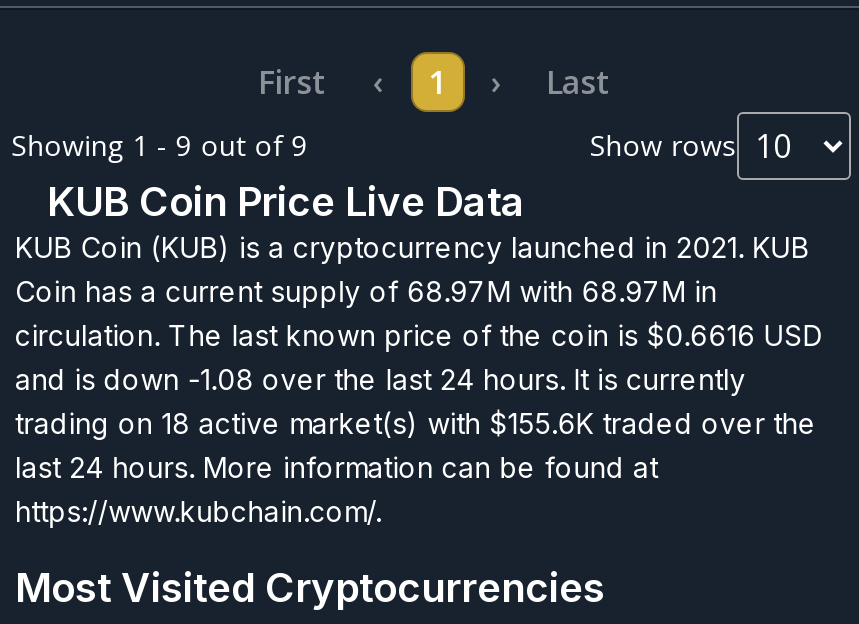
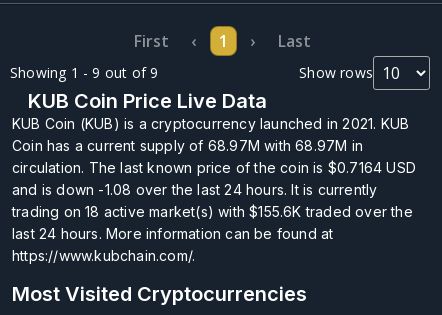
[15,318,823,352] circulation. The last known price of the coin is $0.6616 USD -> [12,159,416,176] circulation. The last known price of the coin is $0.7164 USD

